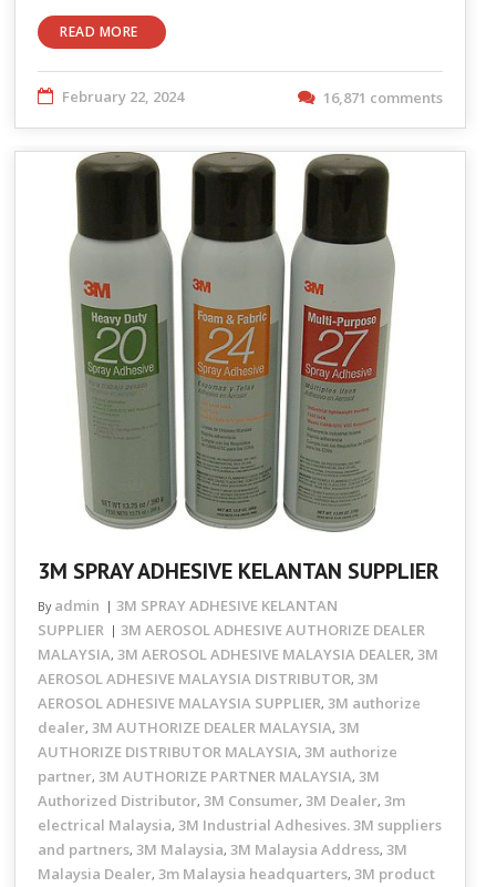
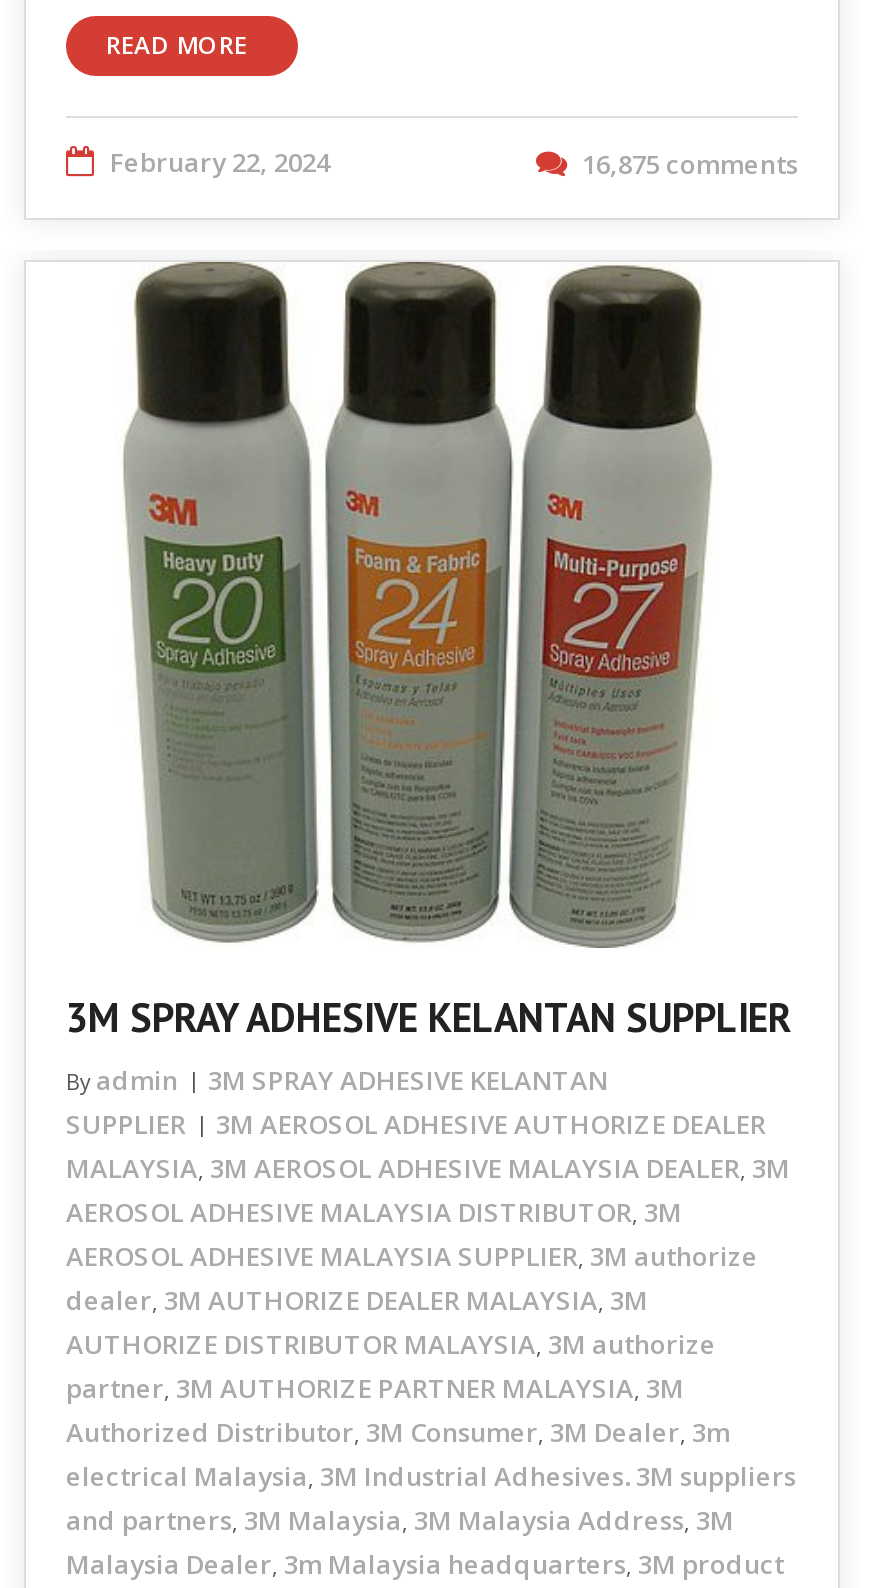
[323,88,443,108] 16,871 comments -> [582,146,798,182] 16,875 comments

